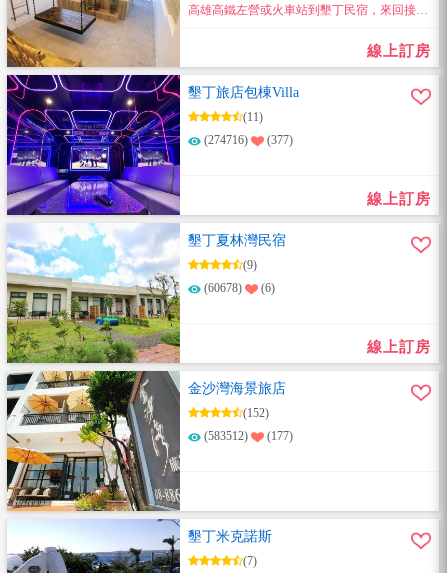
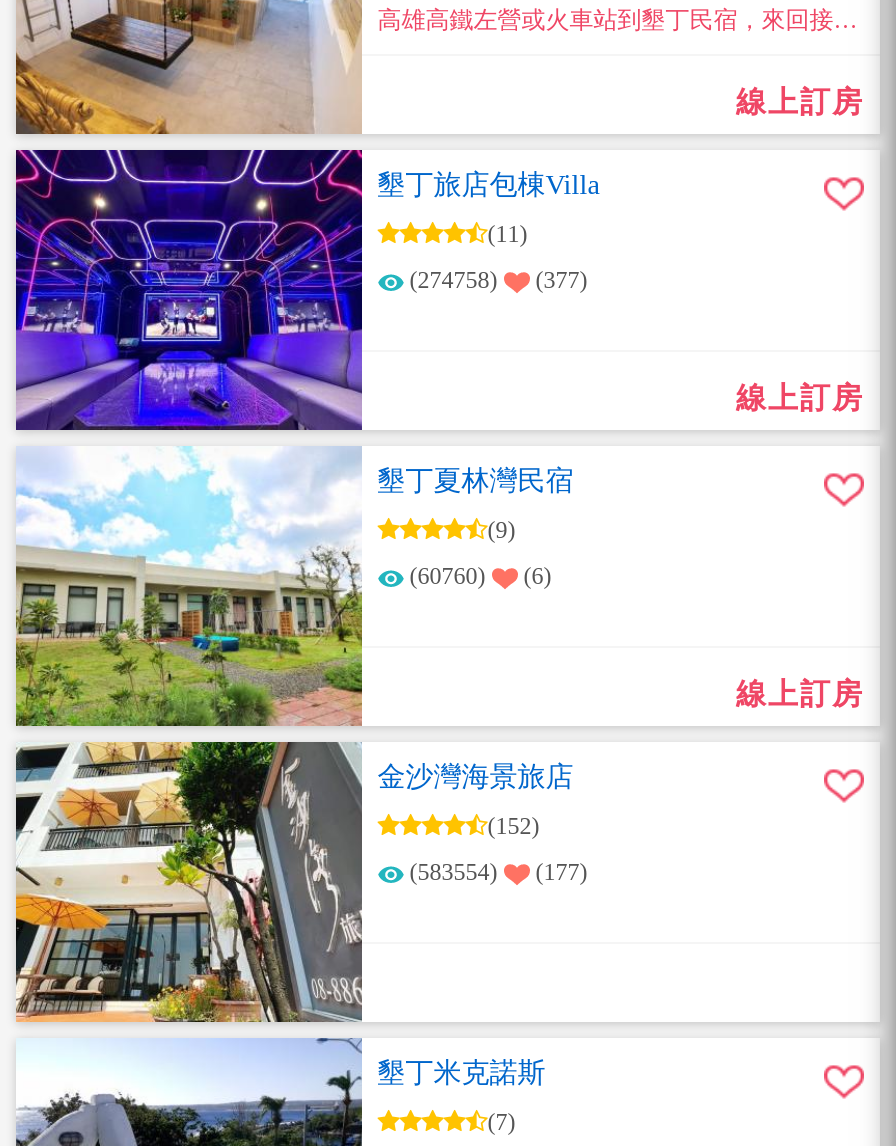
[204,133,293,147] (274716) (377) -> [410,266,588,294] (274758) (377)
[204,281,275,295] (60678) (6) -> [410,562,552,590] (60760) (6)
[204,429,293,443] (583512) (177) -> [410,858,588,886] (583554) (177)

